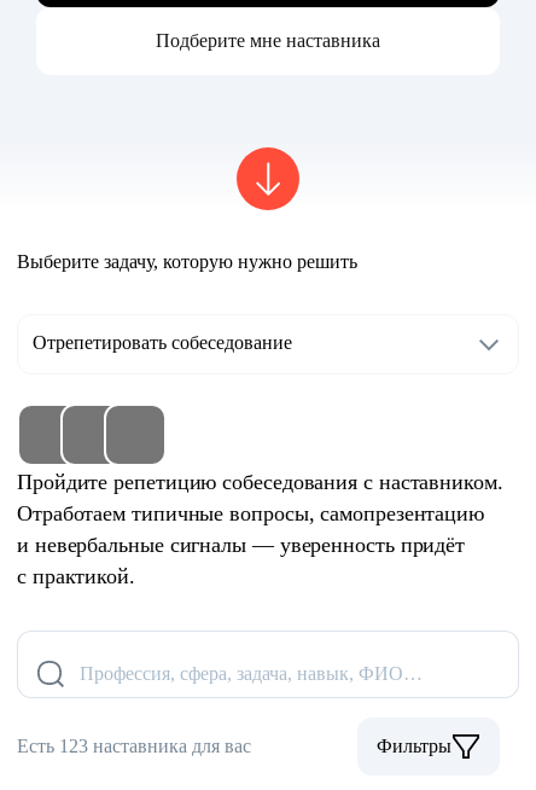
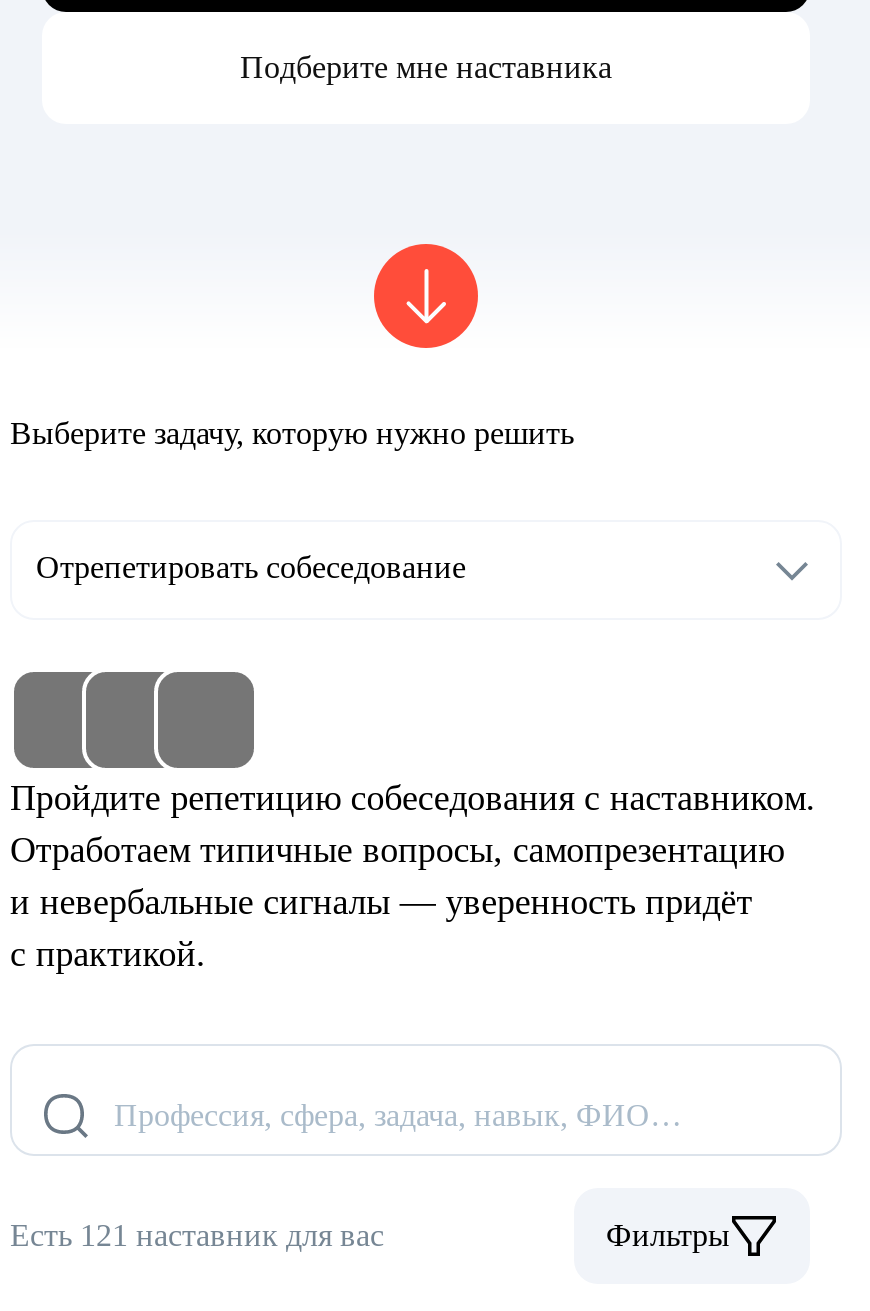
[17,736,251,756] Есть 123 наставника для вас -> [10,1218,384,1252] Есть 121 наставник для вас

